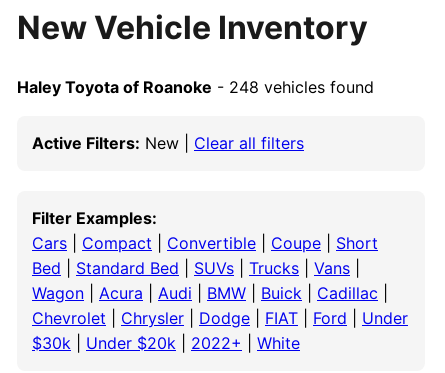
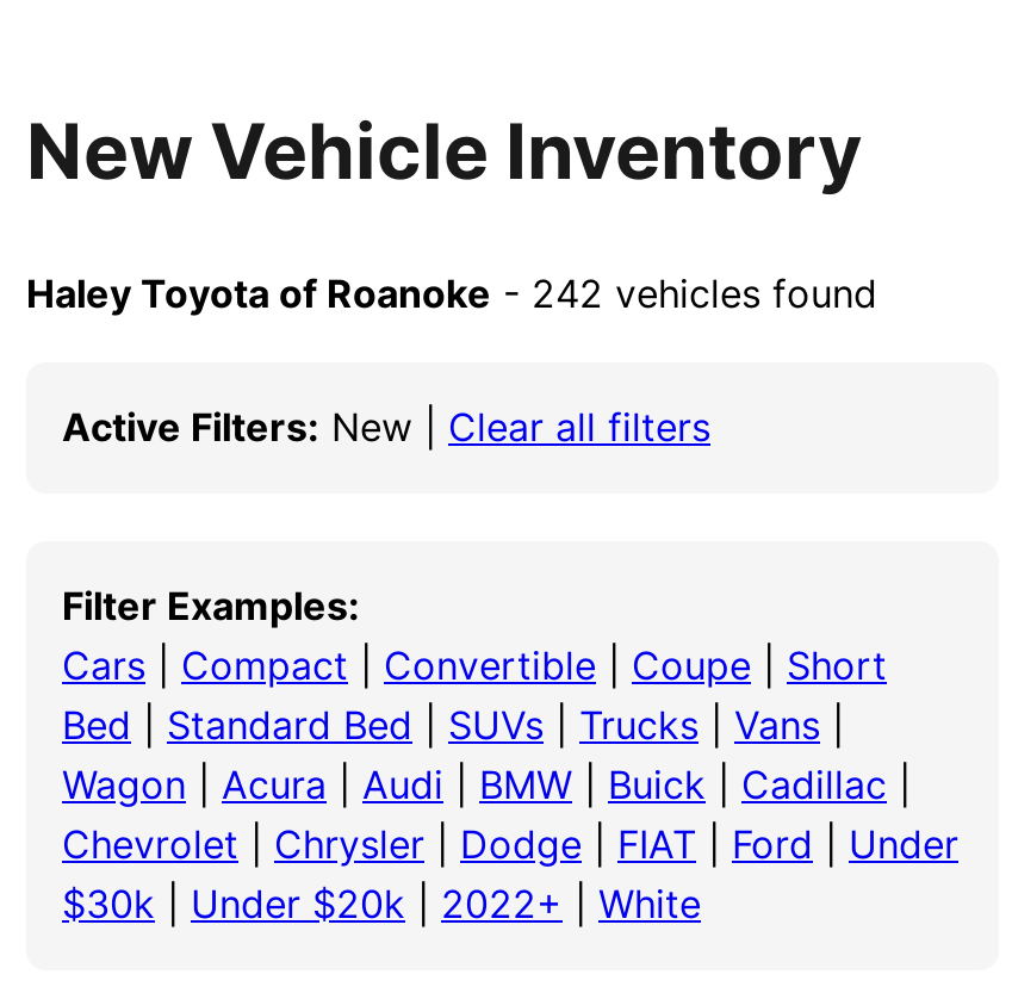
[17,77,374,97] Haley Toyota of Roanoke - 248 vehicles found -> [26,269,877,317] Haley Toyota of Roanoke - 242 vehicles found

